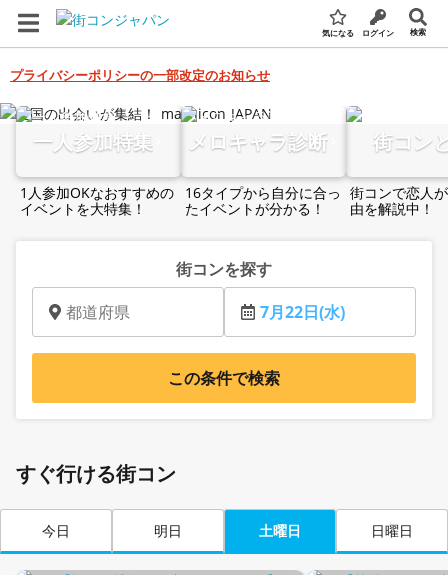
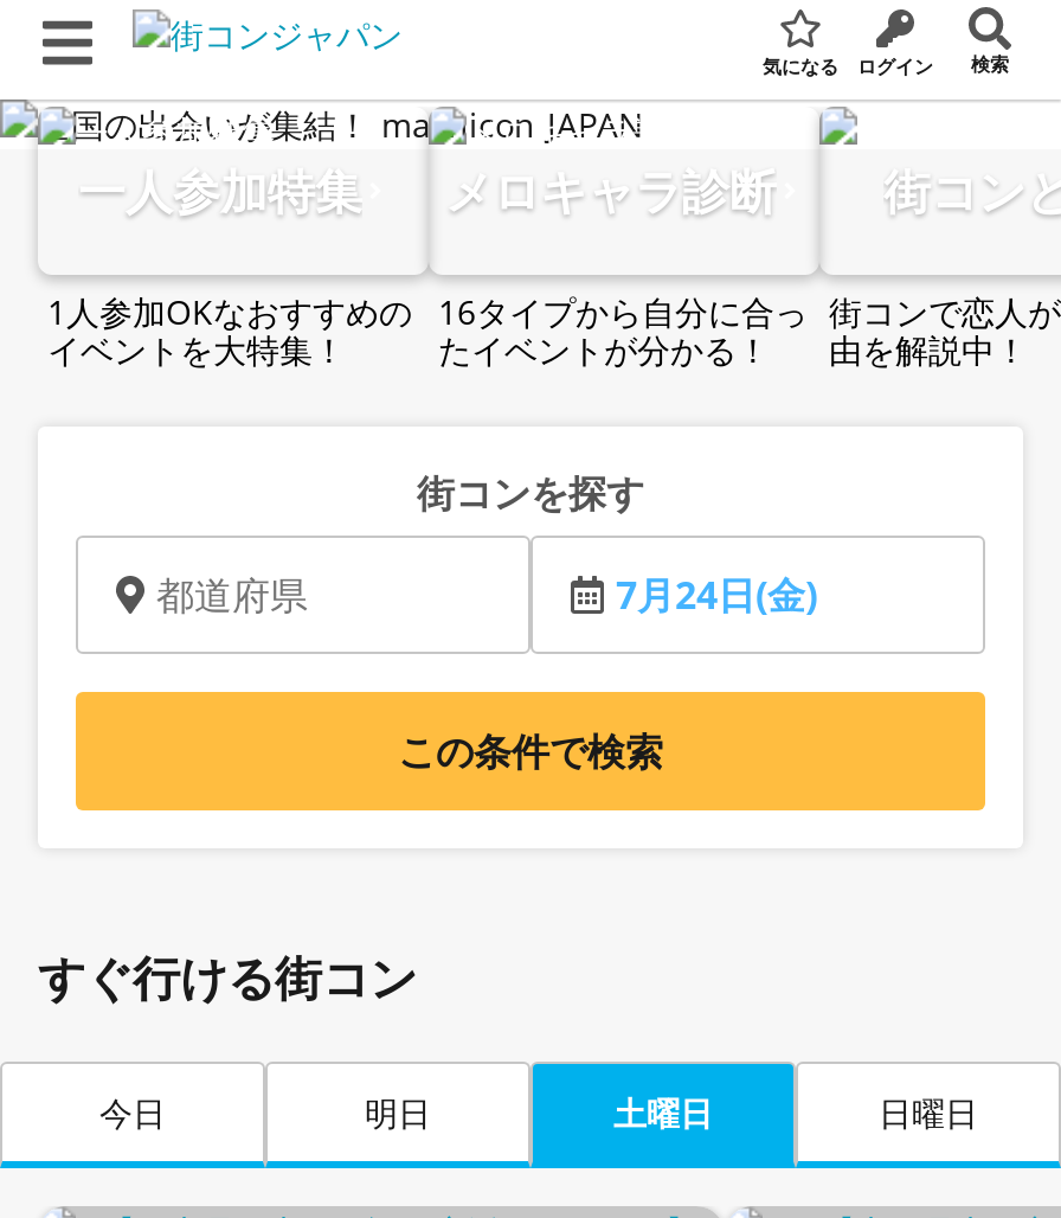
[10,65,270,83] プライバシーポリシーの一部改定のお知らせ -> none
[260,301,345,323] 7月22日(水) -> [616,569,817,621] 7月24日(金)

